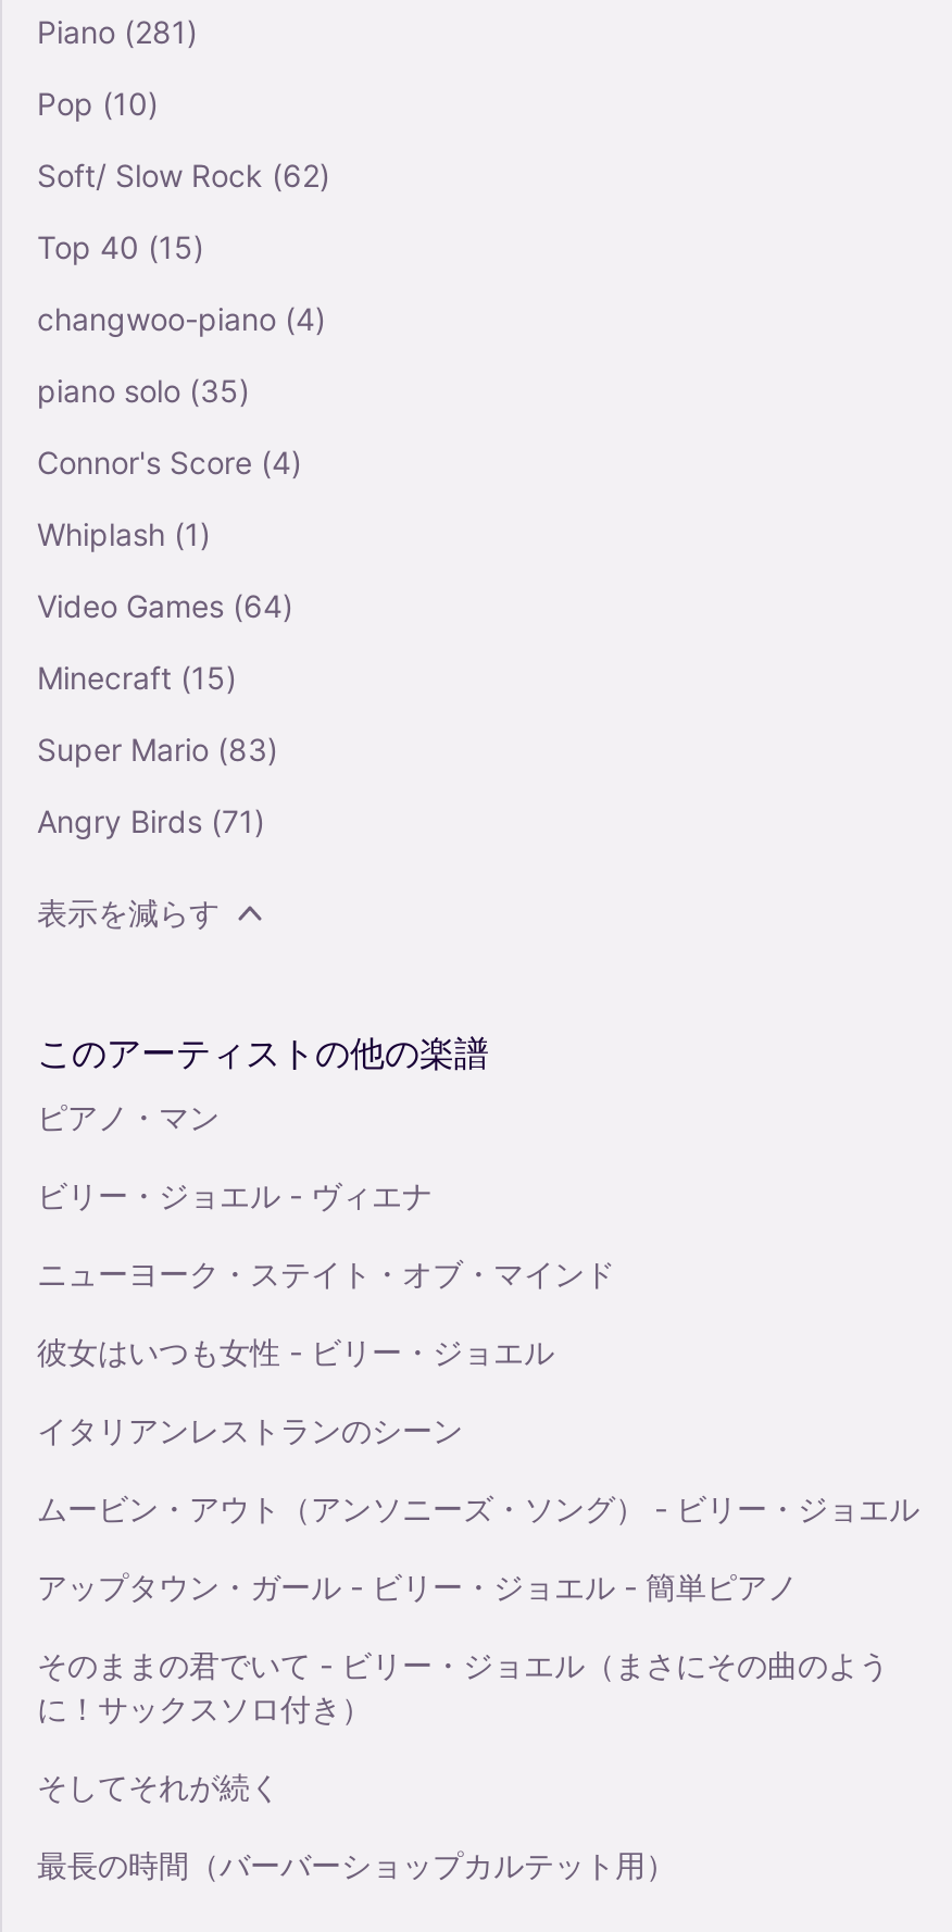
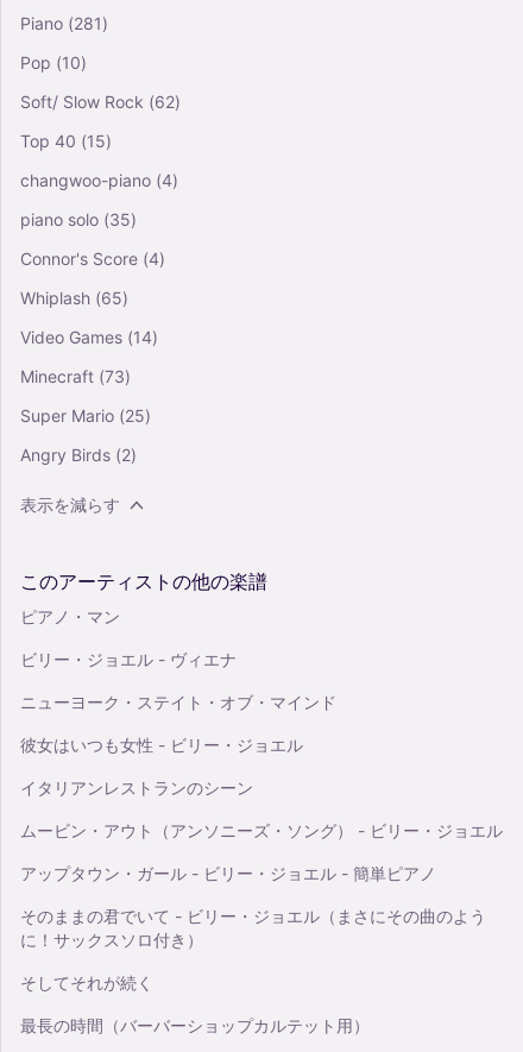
[37,514,211,551] Whiplash (1) -> [20,287,128,307] Whiplash (65)
[37,586,293,623] Video Games (64) -> [20,326,158,347] Video Games (14)
[37,658,237,695] Minecraft (15) -> [20,366,131,386] Minecraft (73)
[37,730,278,766] Super Mario (83) -> [20,405,151,425] Super Mario (25)
[37,801,265,838] Angry Birds (71) -> [20,444,137,464] Angry Birds (2)

